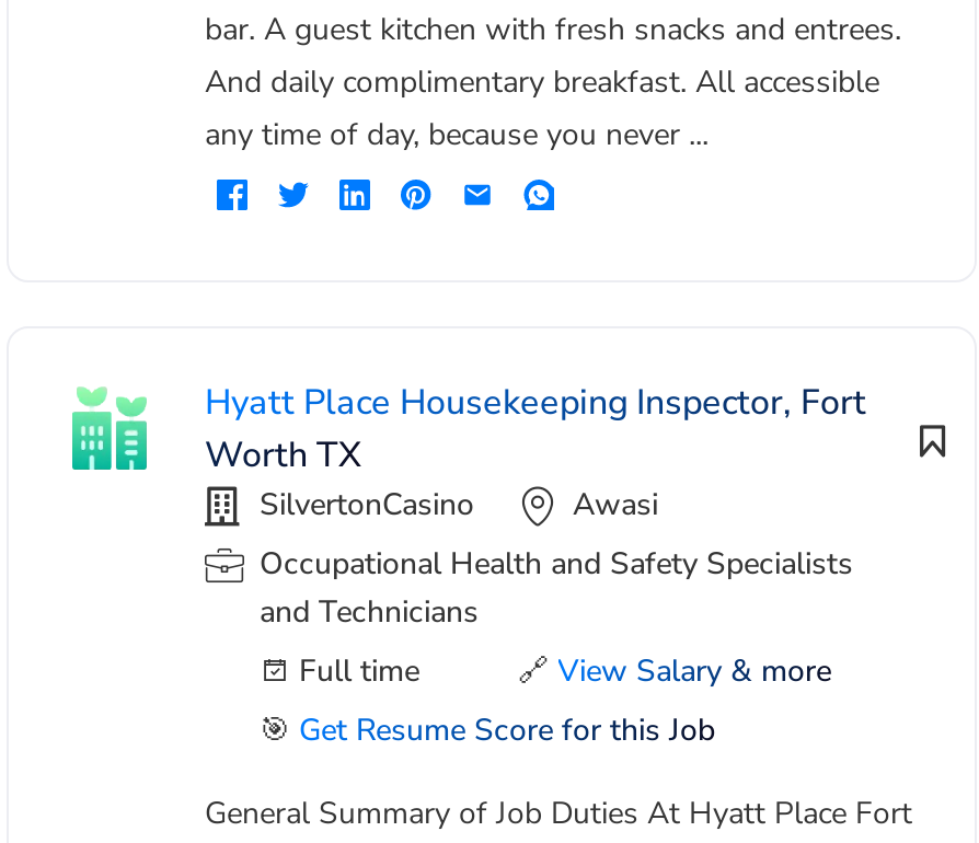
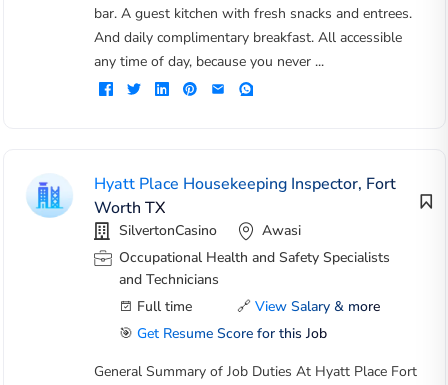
[59,383,158,477] [image] -> [26,174,73,219] [image]

